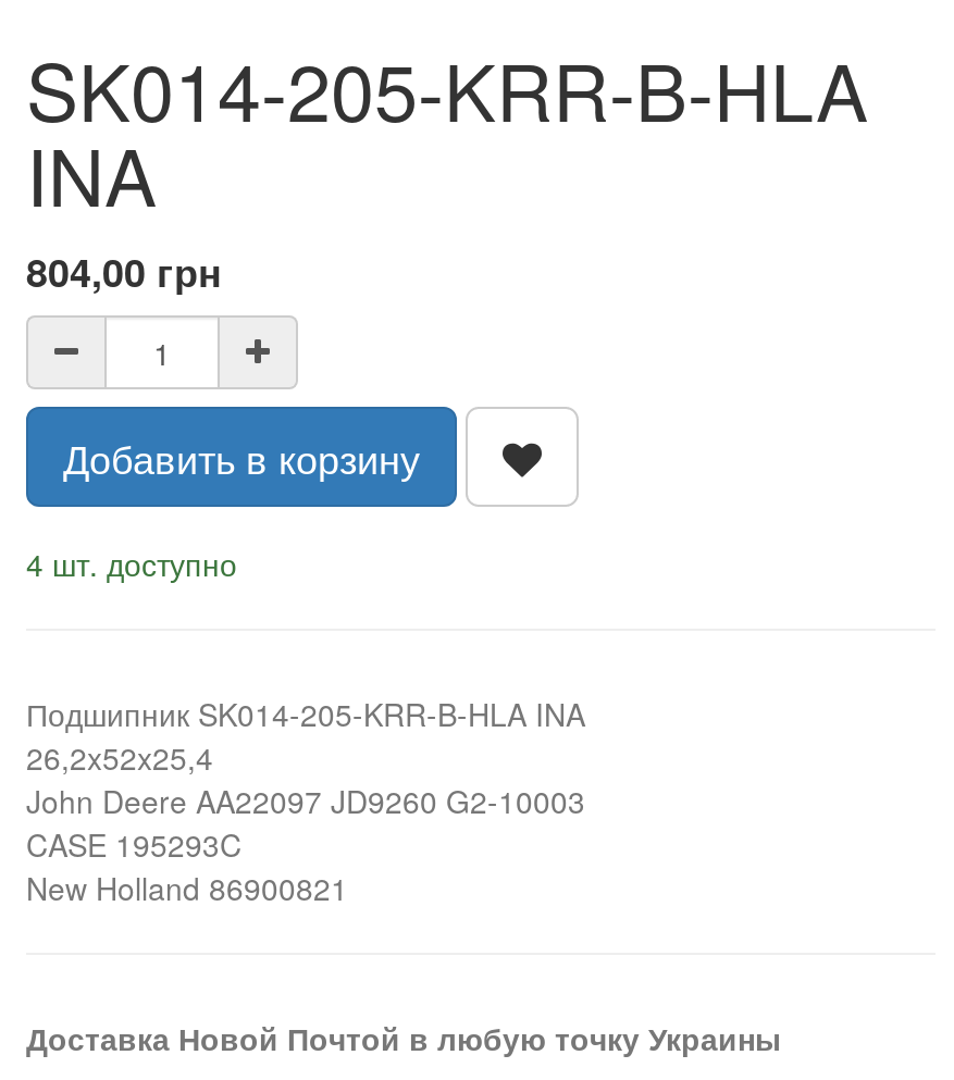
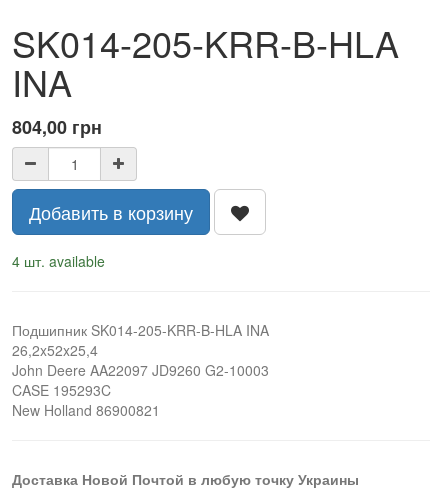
[26,542,237,585] 4 шт. доступно -> [12,251,105,271] 4 шт. available

